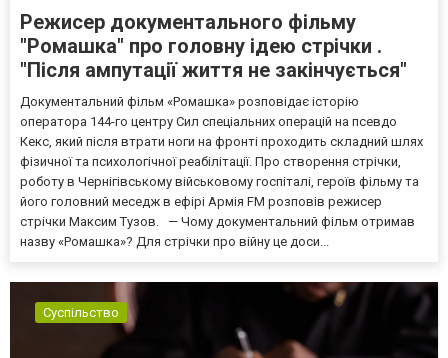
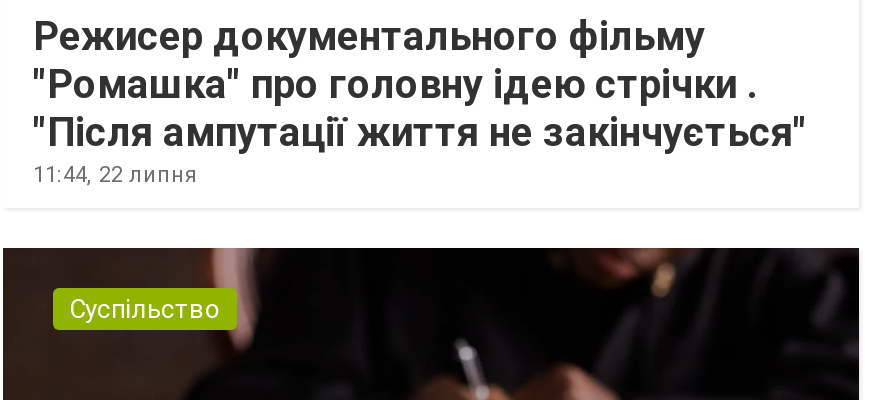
[20,94,423,249] Документальний фільм «Ромашка» розповідає історію | оператора 144-го центру Сил спеціальних операцій на псевдо | Кекс, який після втрати ноги на фронті проходить складний шлях | фізичної та психологічної реабілітації. Про створення стрічки, | роботу в Чернігівському військовому госпіталі, героїв фільму та | його головний меседж в ефірі Армія FM розповів режисер | стрічки Максим Тузов. — Чому документальний фільм отримав | назву «Ромашка»? Для стрічки про війну це доси... -> [33,162,197,188] 11:44, 22 липня

